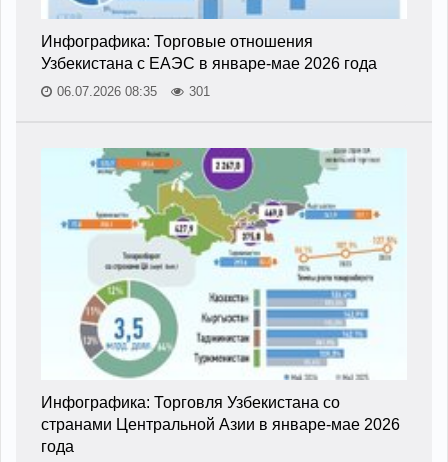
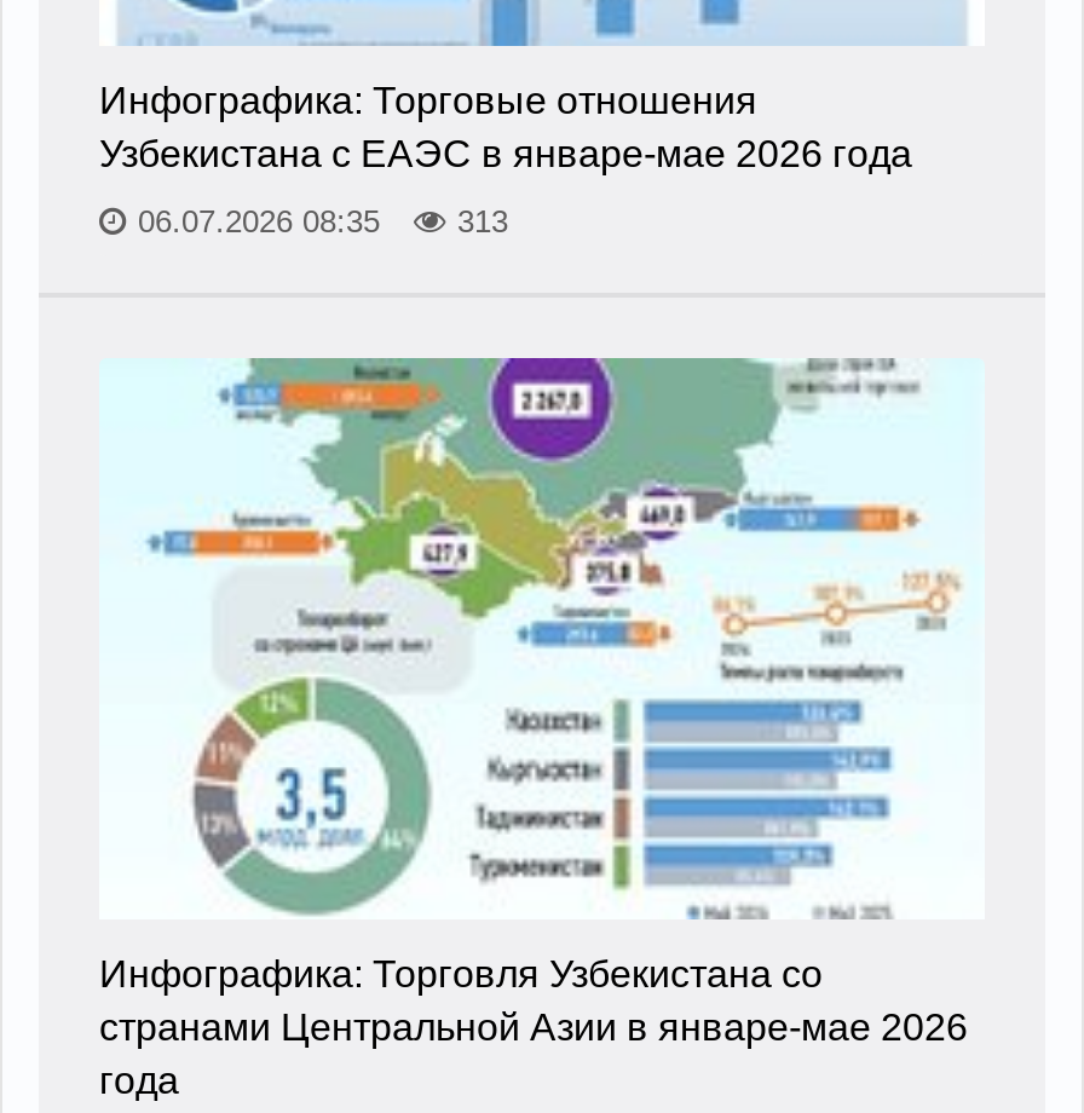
[57,84,210,99] 06.07.2026 08:35 301 -> [138,203,508,239] 06.07.2026 08:35 313

